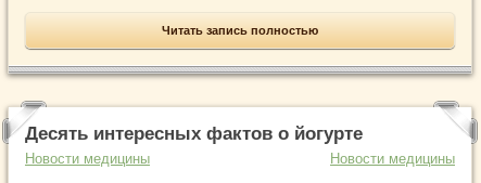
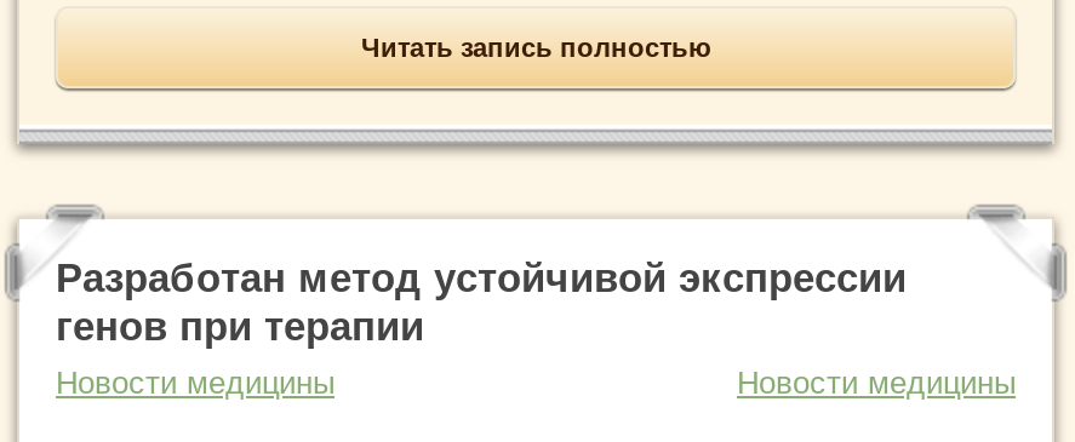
[25,124,363,144] Десять интересных фактов о йогурте -> [56,255,907,349] Разработан метод устойчивой экспрессии | генов при терапии

